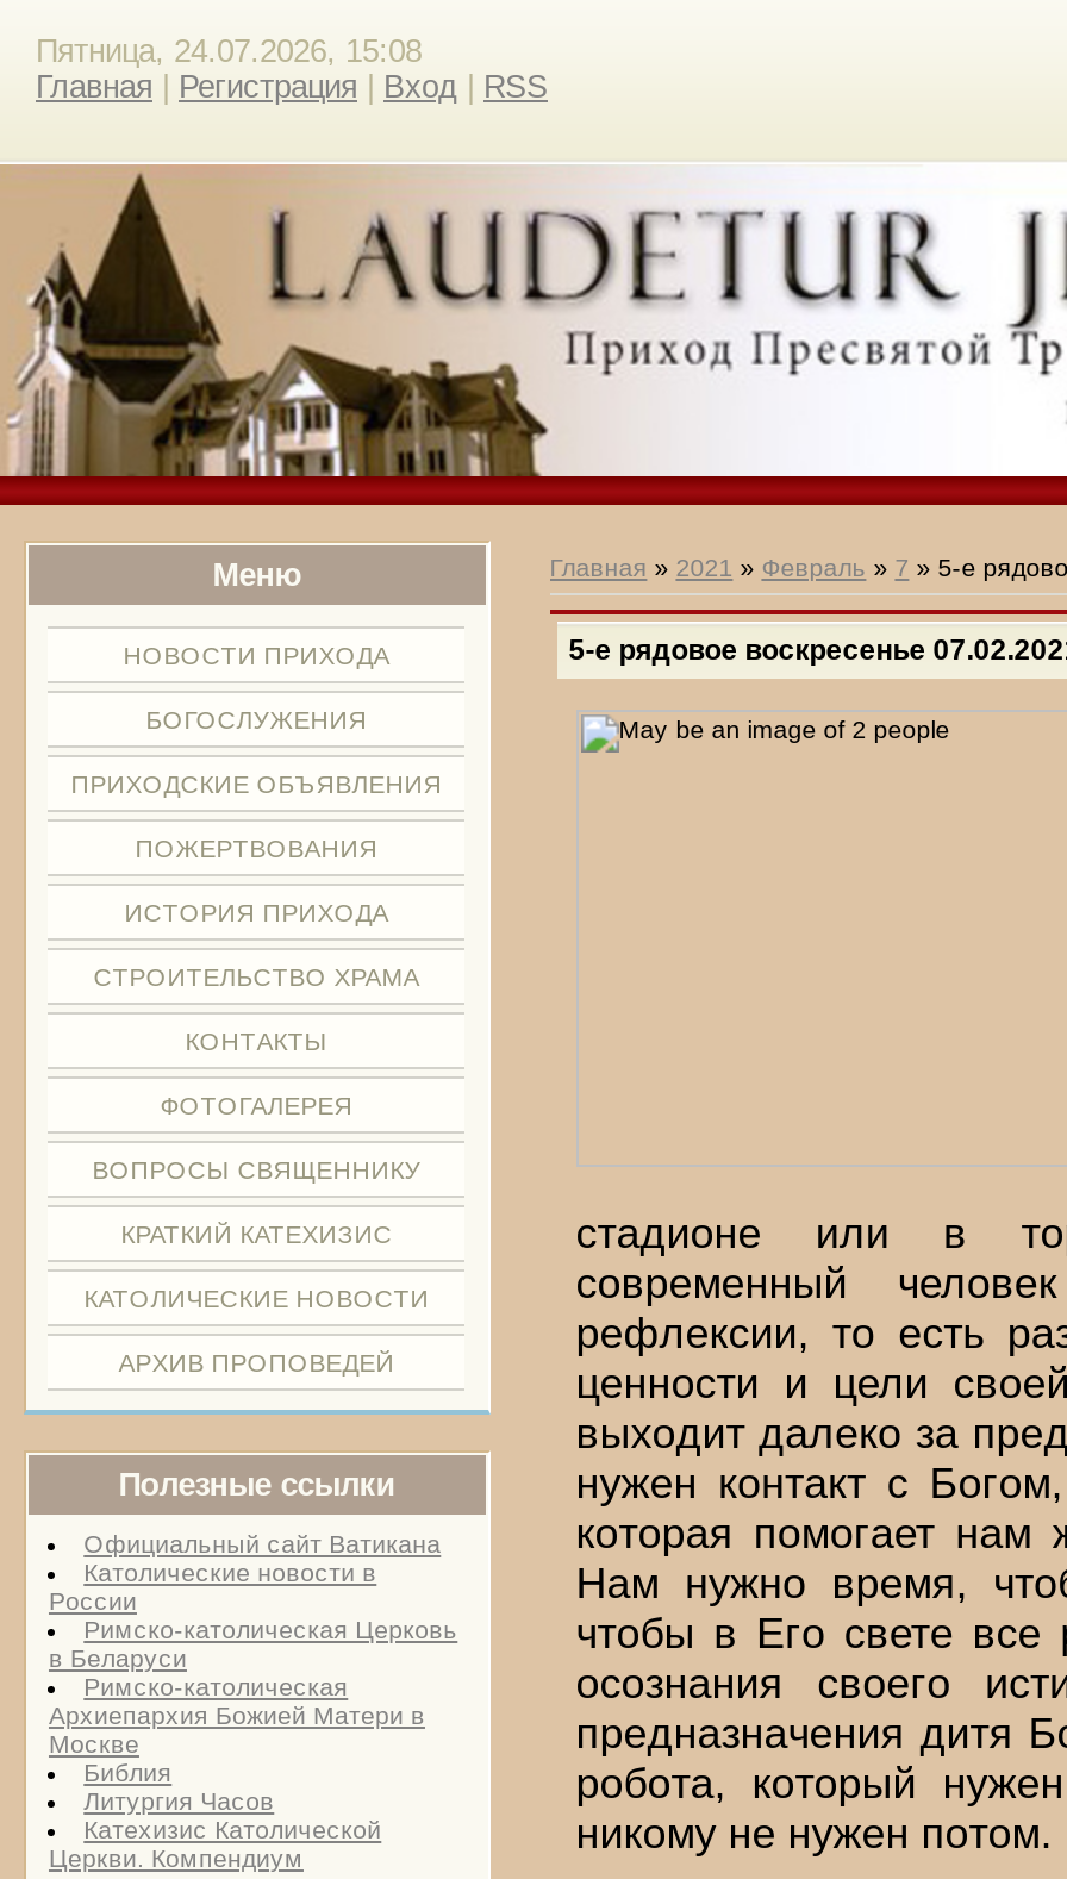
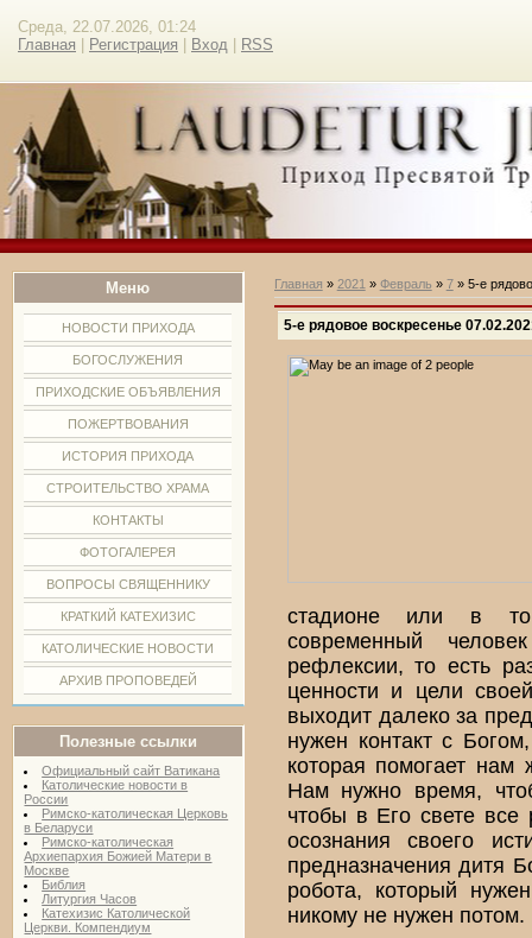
[36,33,422,69] Пятница, 24.07.2026, 15:08 -> [18,18,196,36] Среда, 22.07.2026, 01:24

